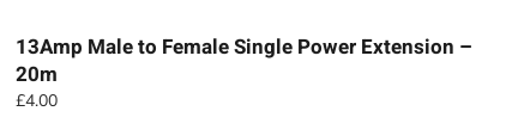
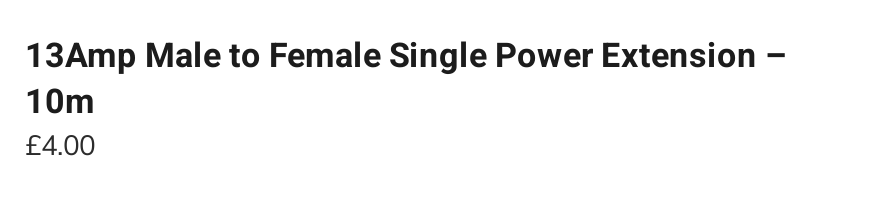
[16,59,58,89] 20m -> [25,76,95,126] 10m

